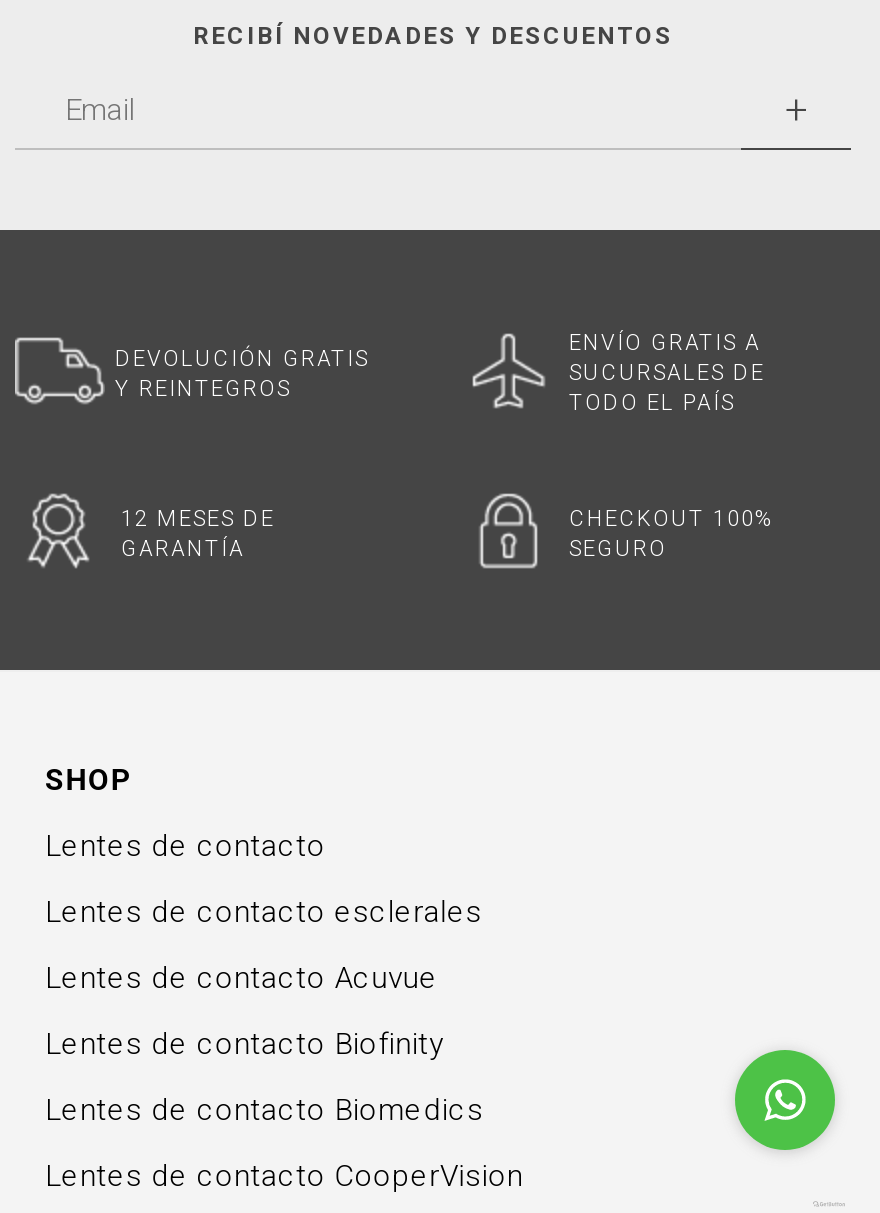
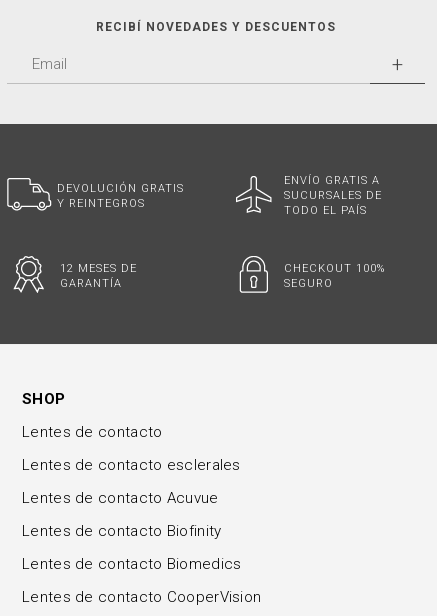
[731,1048,839,1154] [image] -> none

